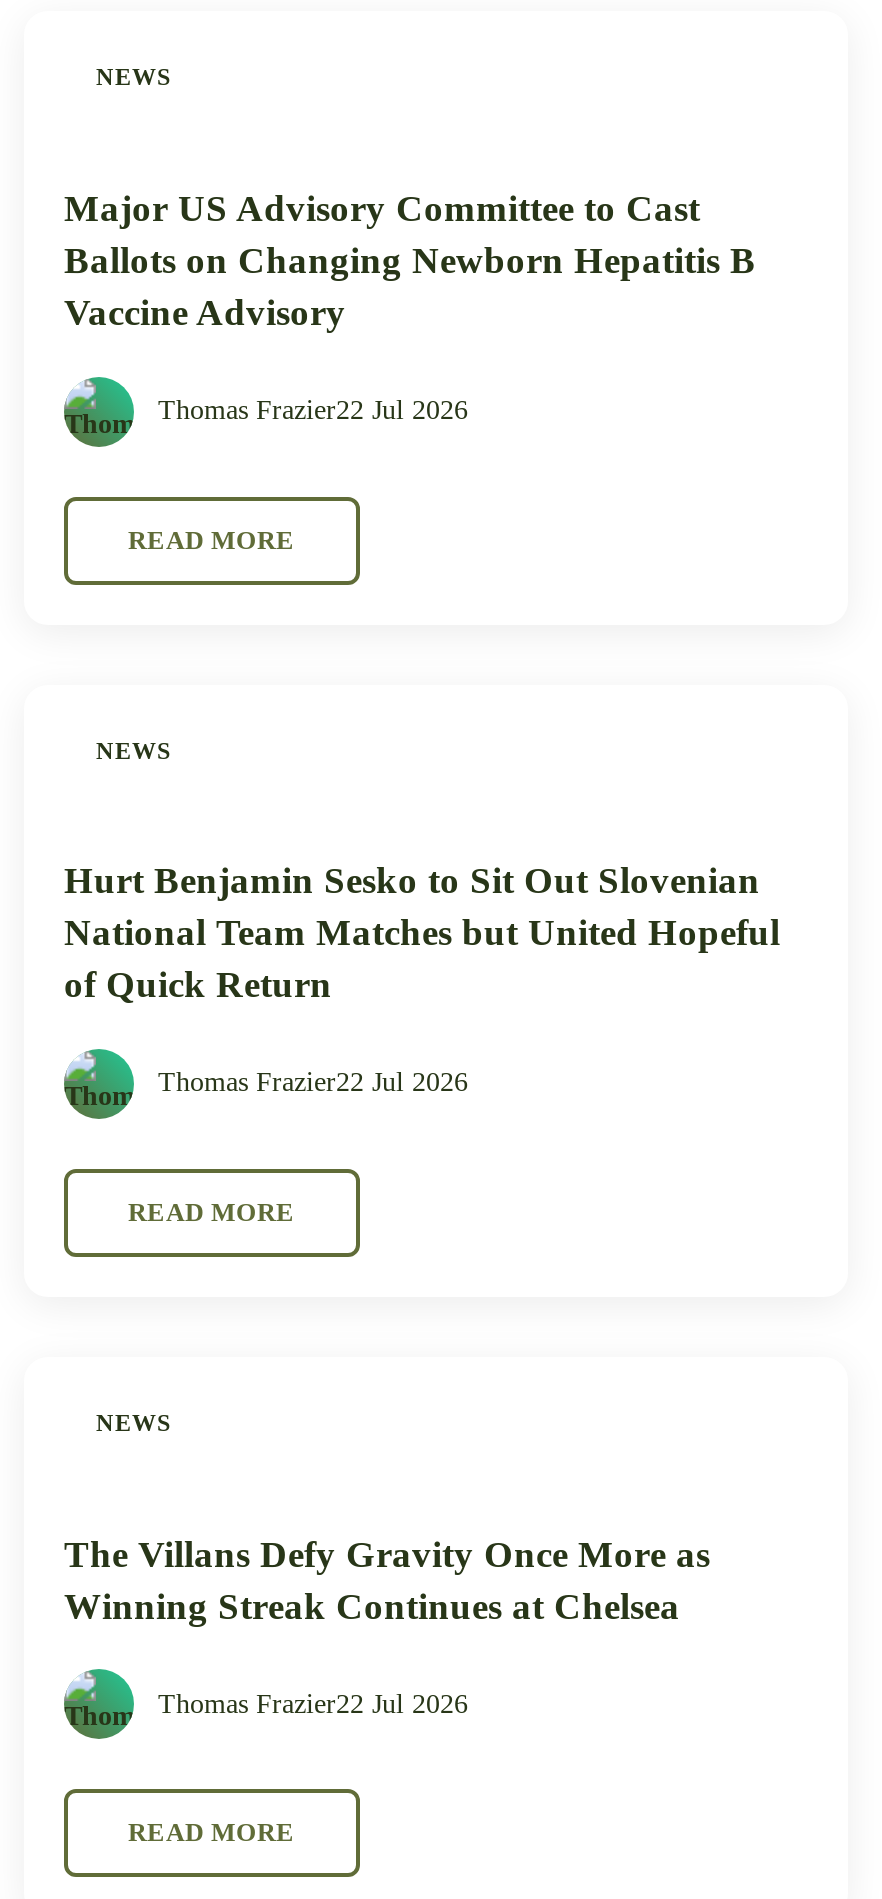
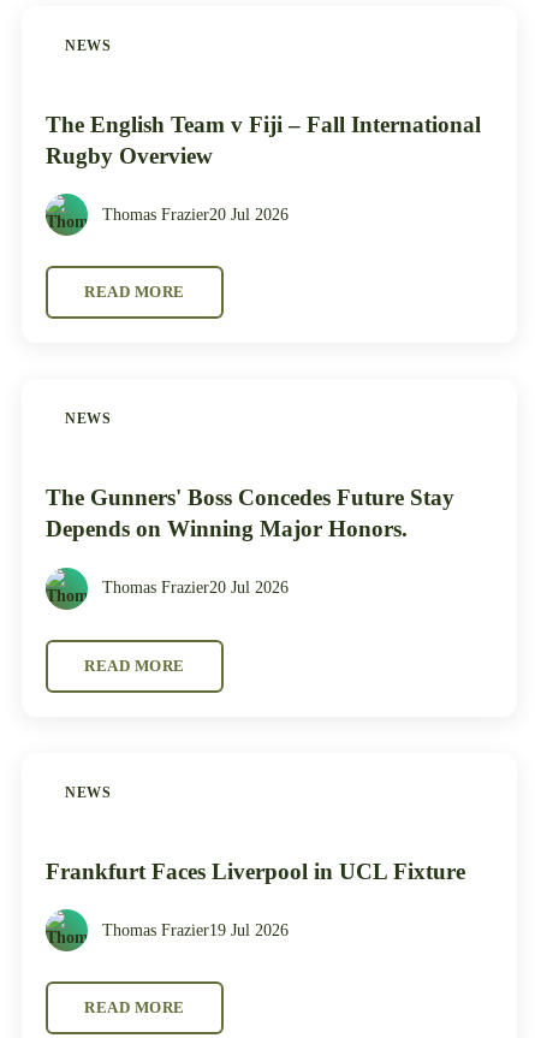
[64,186,756,332] Major US Advisory Committee to Cast | Ballots on Changing Newborn Hepatitis B | Vaccine Advisory -> [46,111,481,168] The English Team v Fiji – Fall International | Rugby Overview
[158,395,468,425] Thomas Frazier22 Jul 2026 -> [102,206,289,224] Thomas Frazier20 Jul 2026
[64,859,780,1005] Hurt Benjamin Sesko to Sit Out Slovenian | National Team Matches but United Hopeful | of Quick Return -> [46,485,454,541] The Gunners' Boss Concedes Future Stay | Depends on Winning Major Honors.
[158,1068,468,1098] Thomas Frazier22 Jul 2026 -> [102,579,289,597] Thomas Frazier20 Jul 2026
[64,1532,710,1626] The Villans Defy Gravity Once More as | Winning Streak Continues at Chelsea -> [46,858,465,883] Frankfurt Faces Liverpool in UCL Fixture
[158,1689,468,1719] Thomas Frazier22 Jul 2026 -> [102,921,289,939] Thomas Frazier19 Jul 2026

